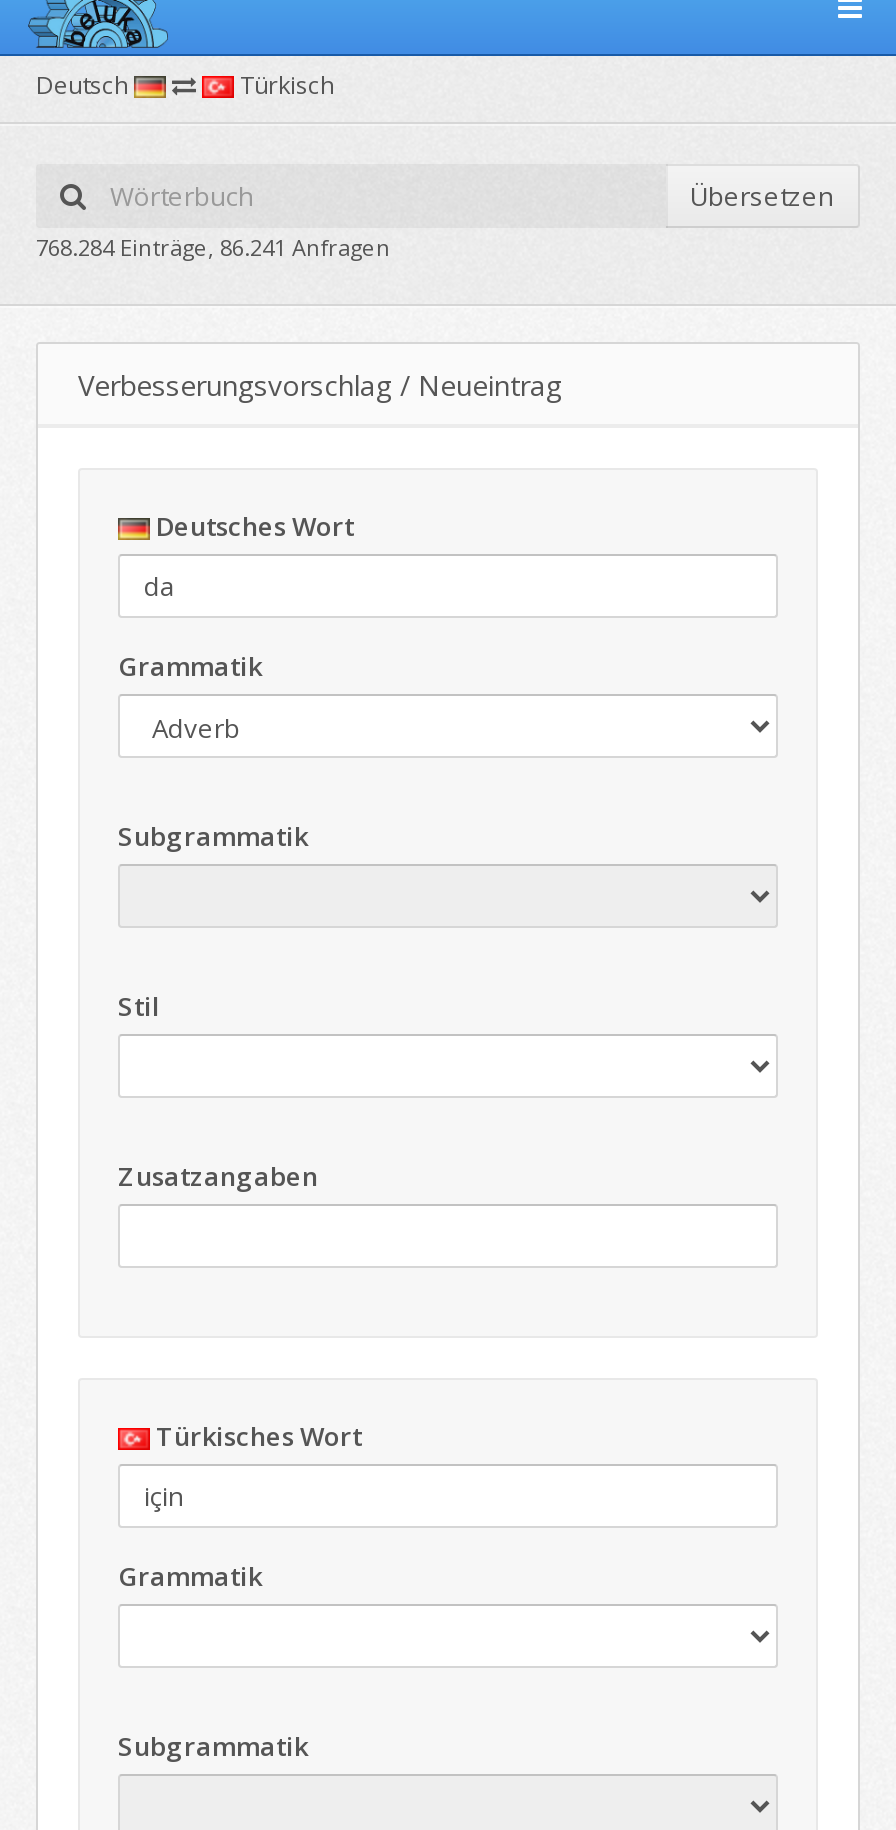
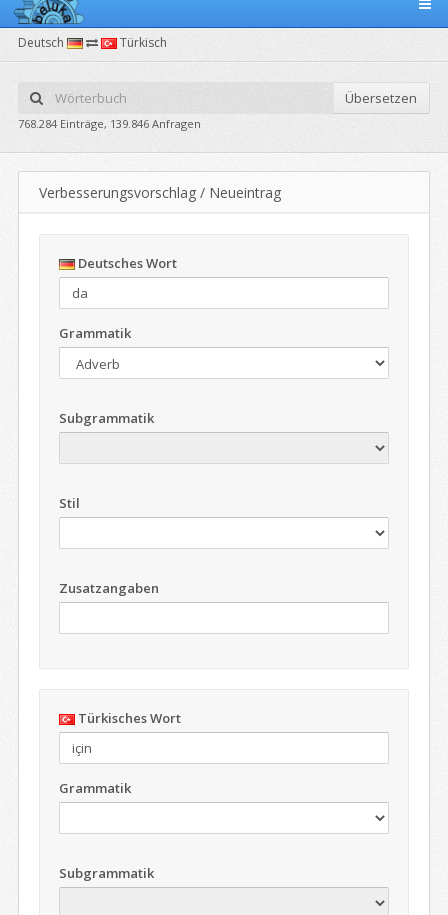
[36,232,390,262] 768.284 Einträge, 86.241 Anfragen -> [18,116,201,131] 768.284 Einträge, 139.846 Anfragen

